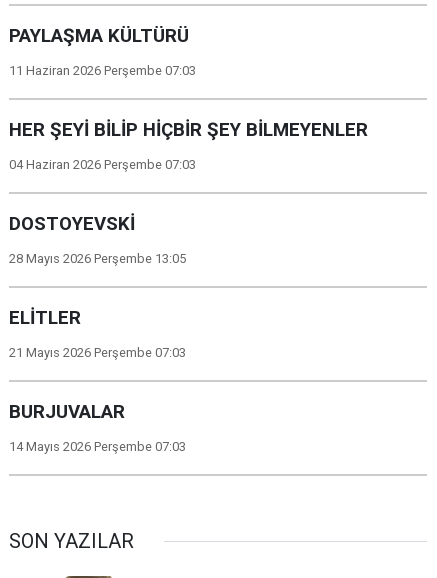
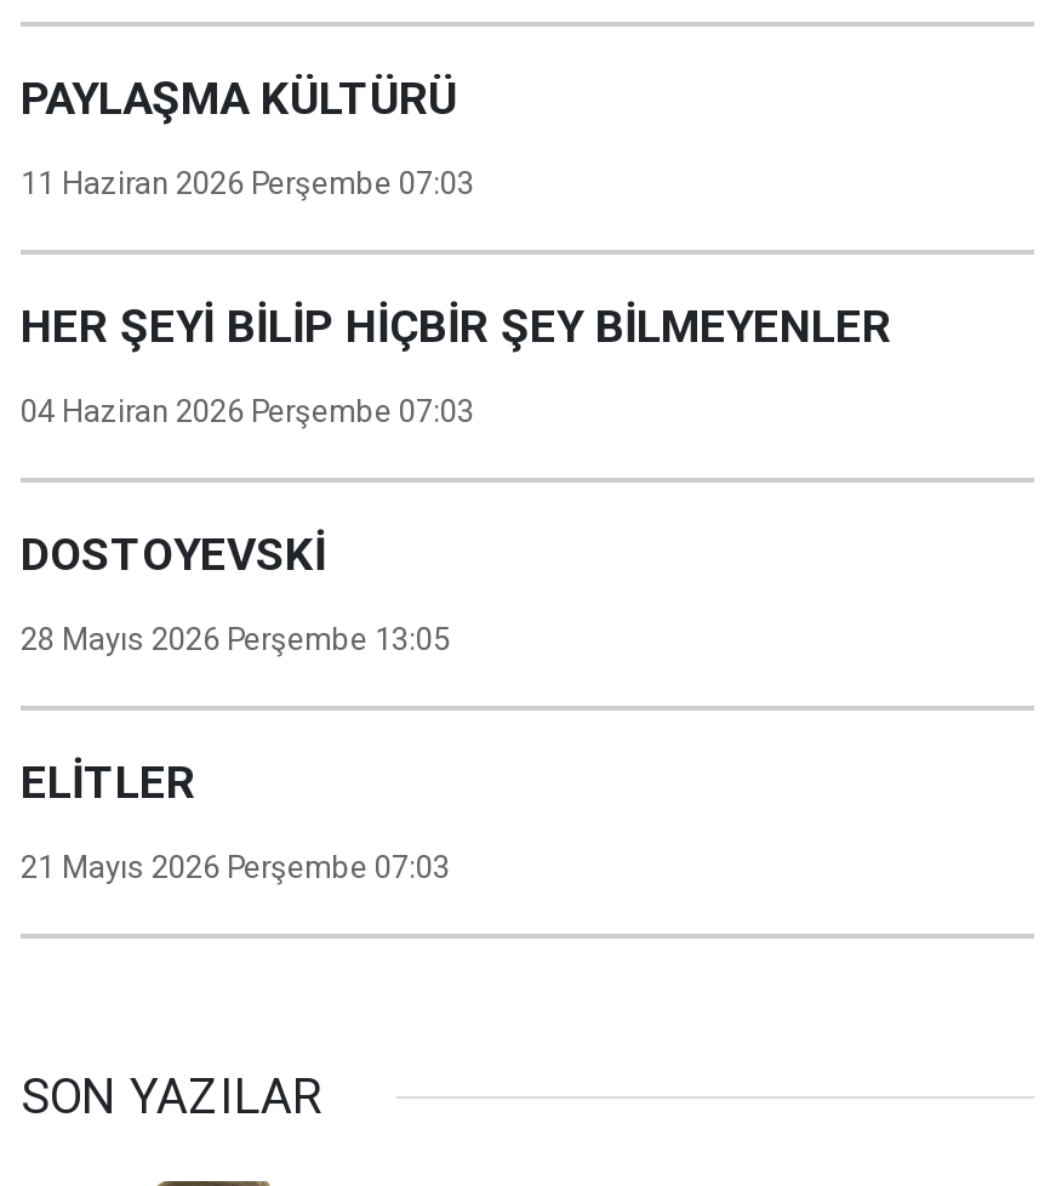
[9,401,186,454] BURJUVALAR | 14 Mayıs 2026 Perşembe 07:03 -> none

